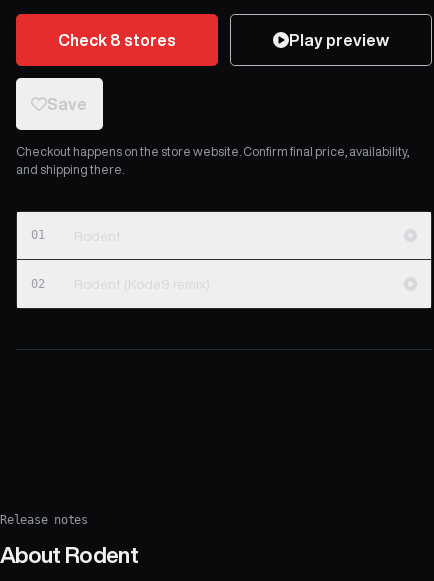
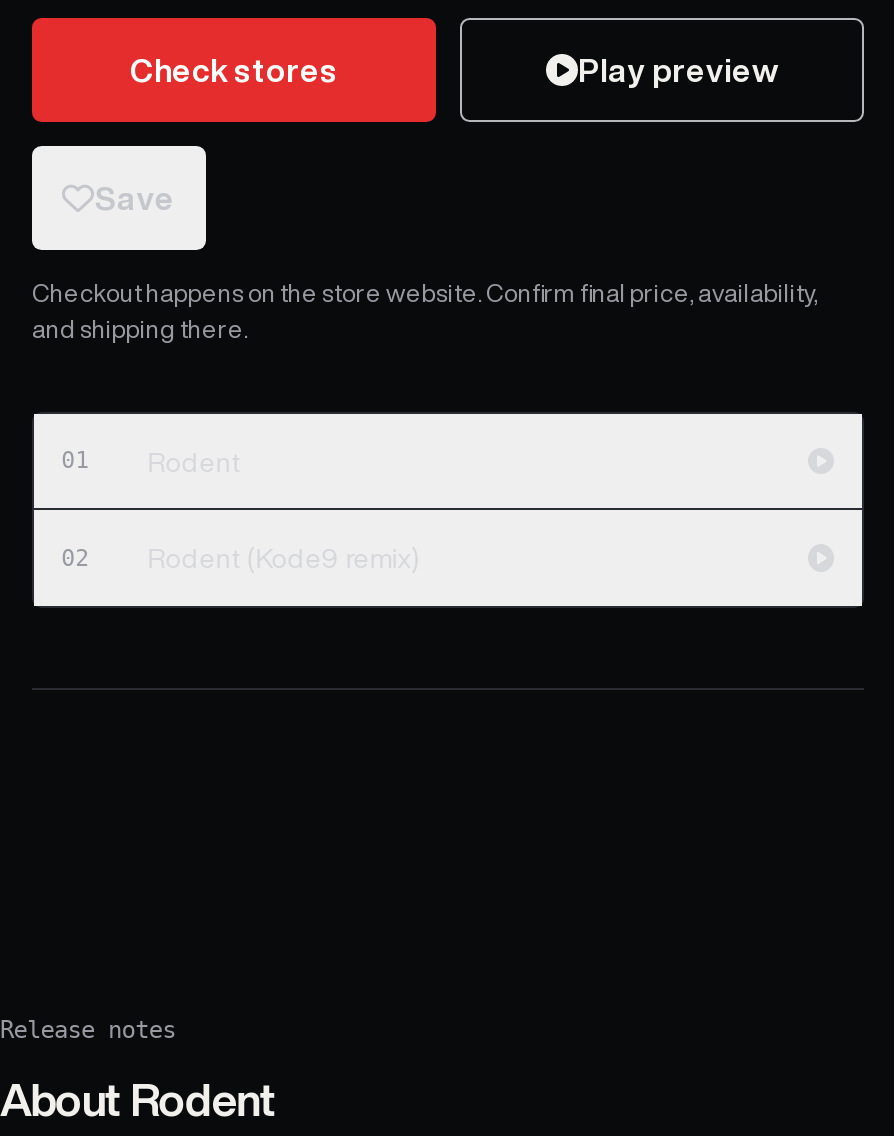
[58,31,176,47] Check 8 stores -> [130,53,338,85] Check stores

